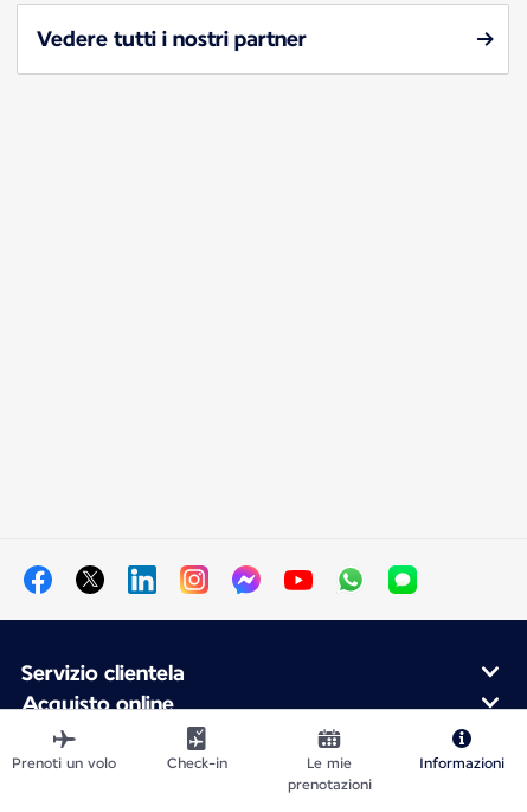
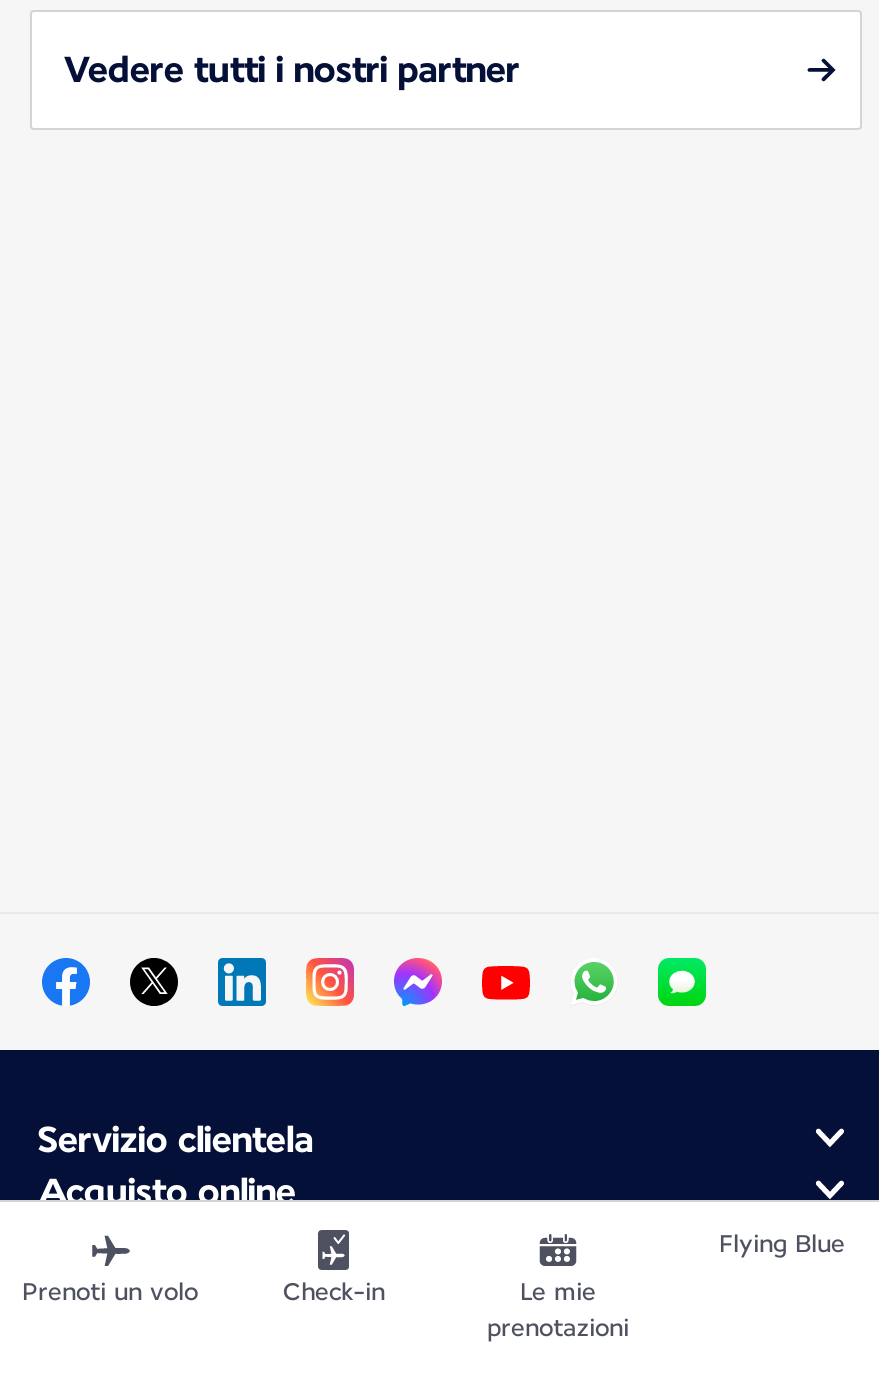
[419,755,504,772] Informazioni -> [719,1230,845,1258] Flying Blue

